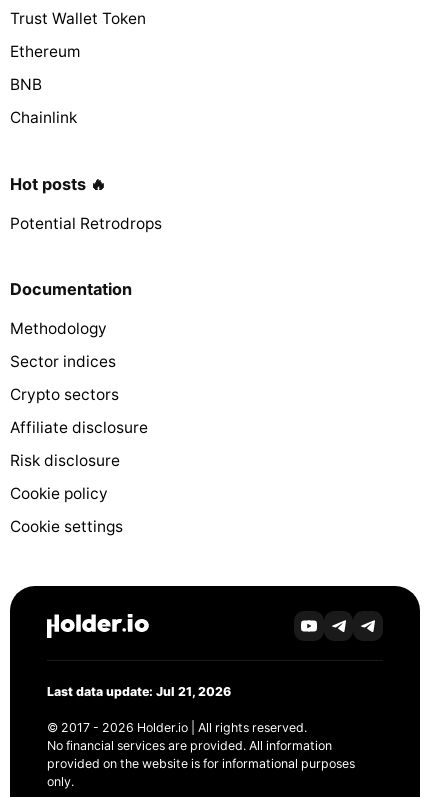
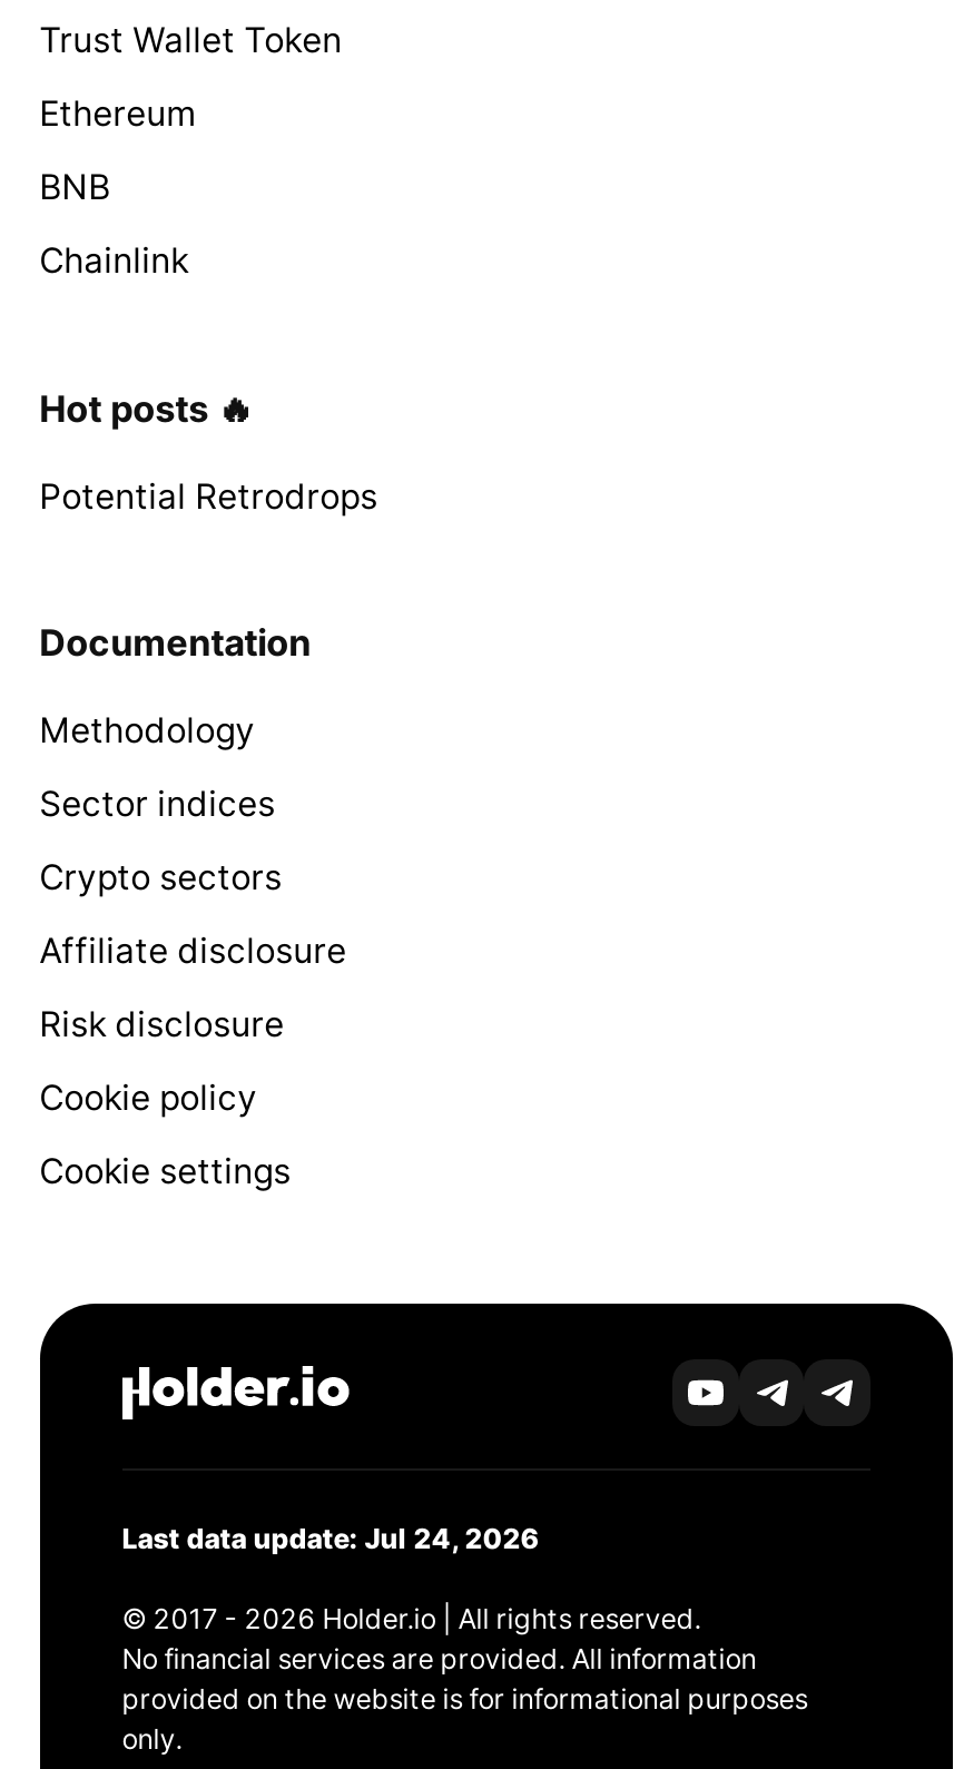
[47,684,231,699] Last data update: Jul 21, 2026 -> [122,1521,538,1555] Last data update: Jul 24, 2026

